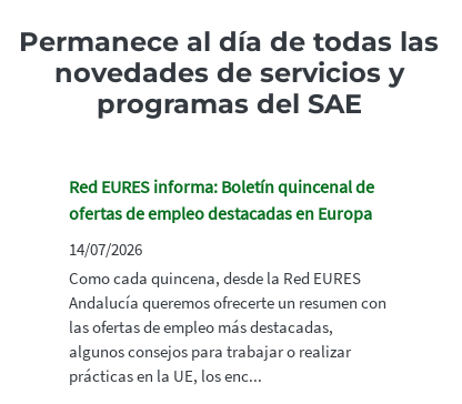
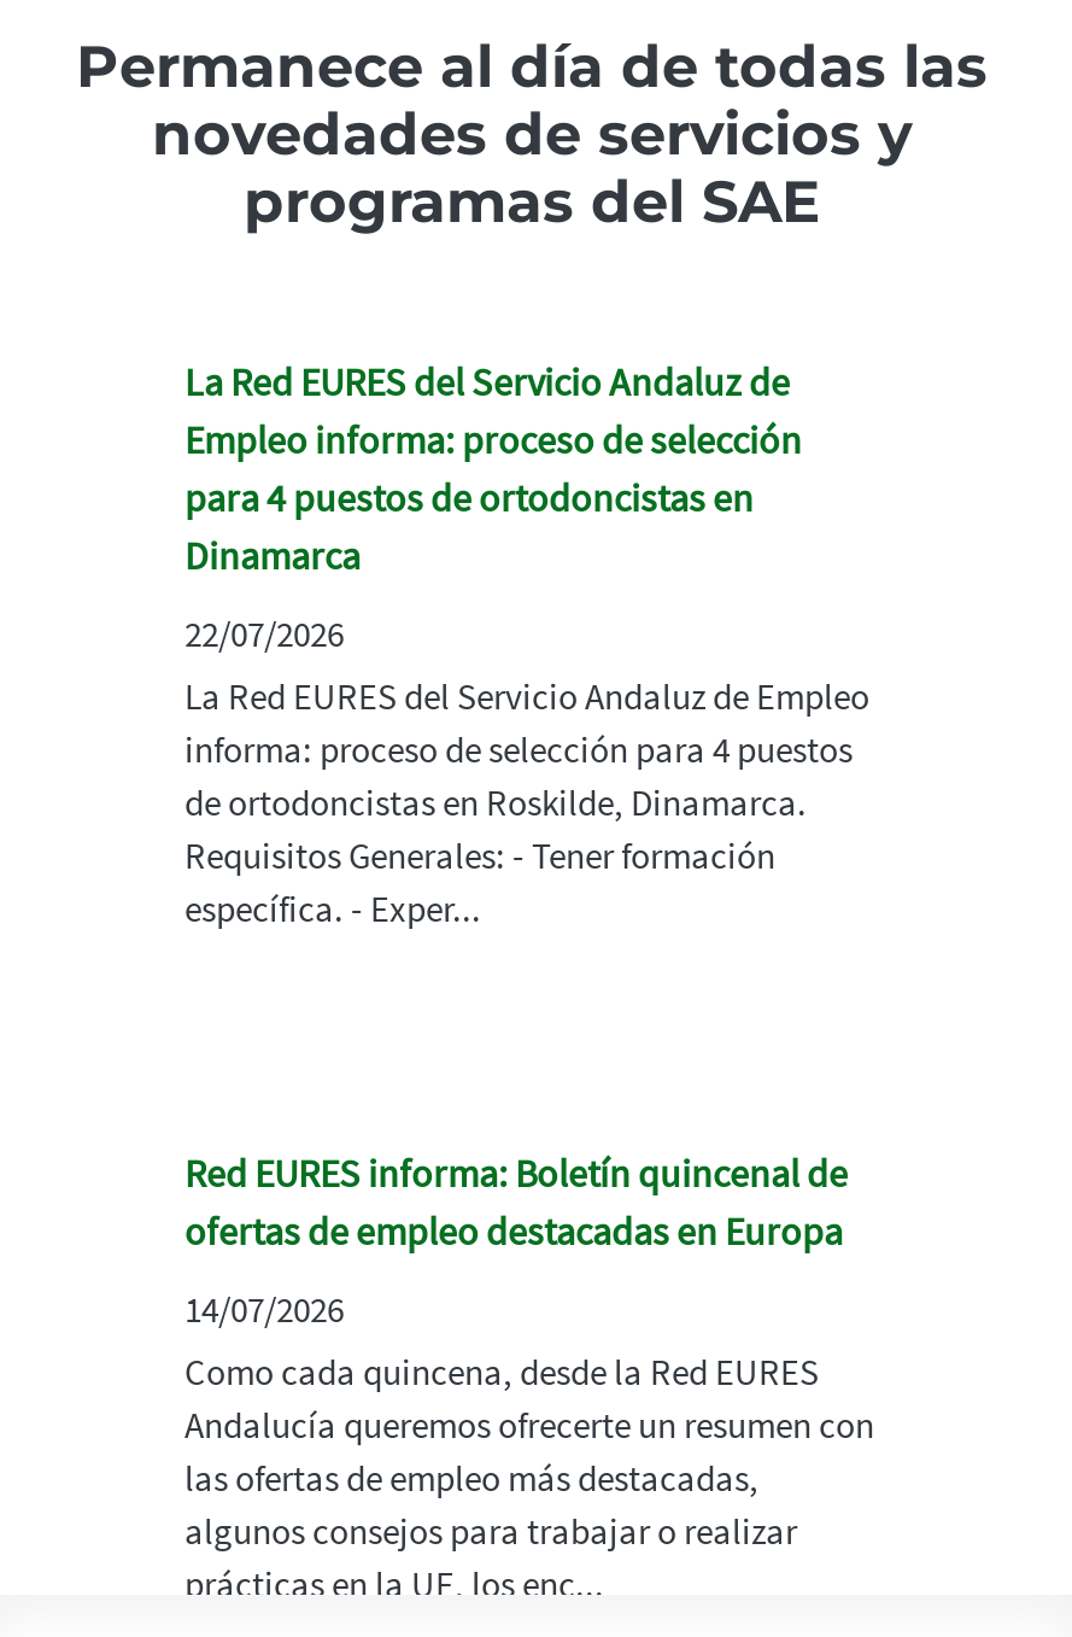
none -> [184,357,869,931] La Red EURES del Servicio Andaluz de | Empleo informa: proceso de selección | para 4 puestos de ortodoncistas en | Dinamarca | 22/07/2026 | La Red EURES del Servicio Andaluz de Empleo | informa: proceso de selección para 4 puestos | de ortodoncistas en Roskilde, Dinamarca. | Requisitos Generales: - Tener formación | específica. - Exper...

